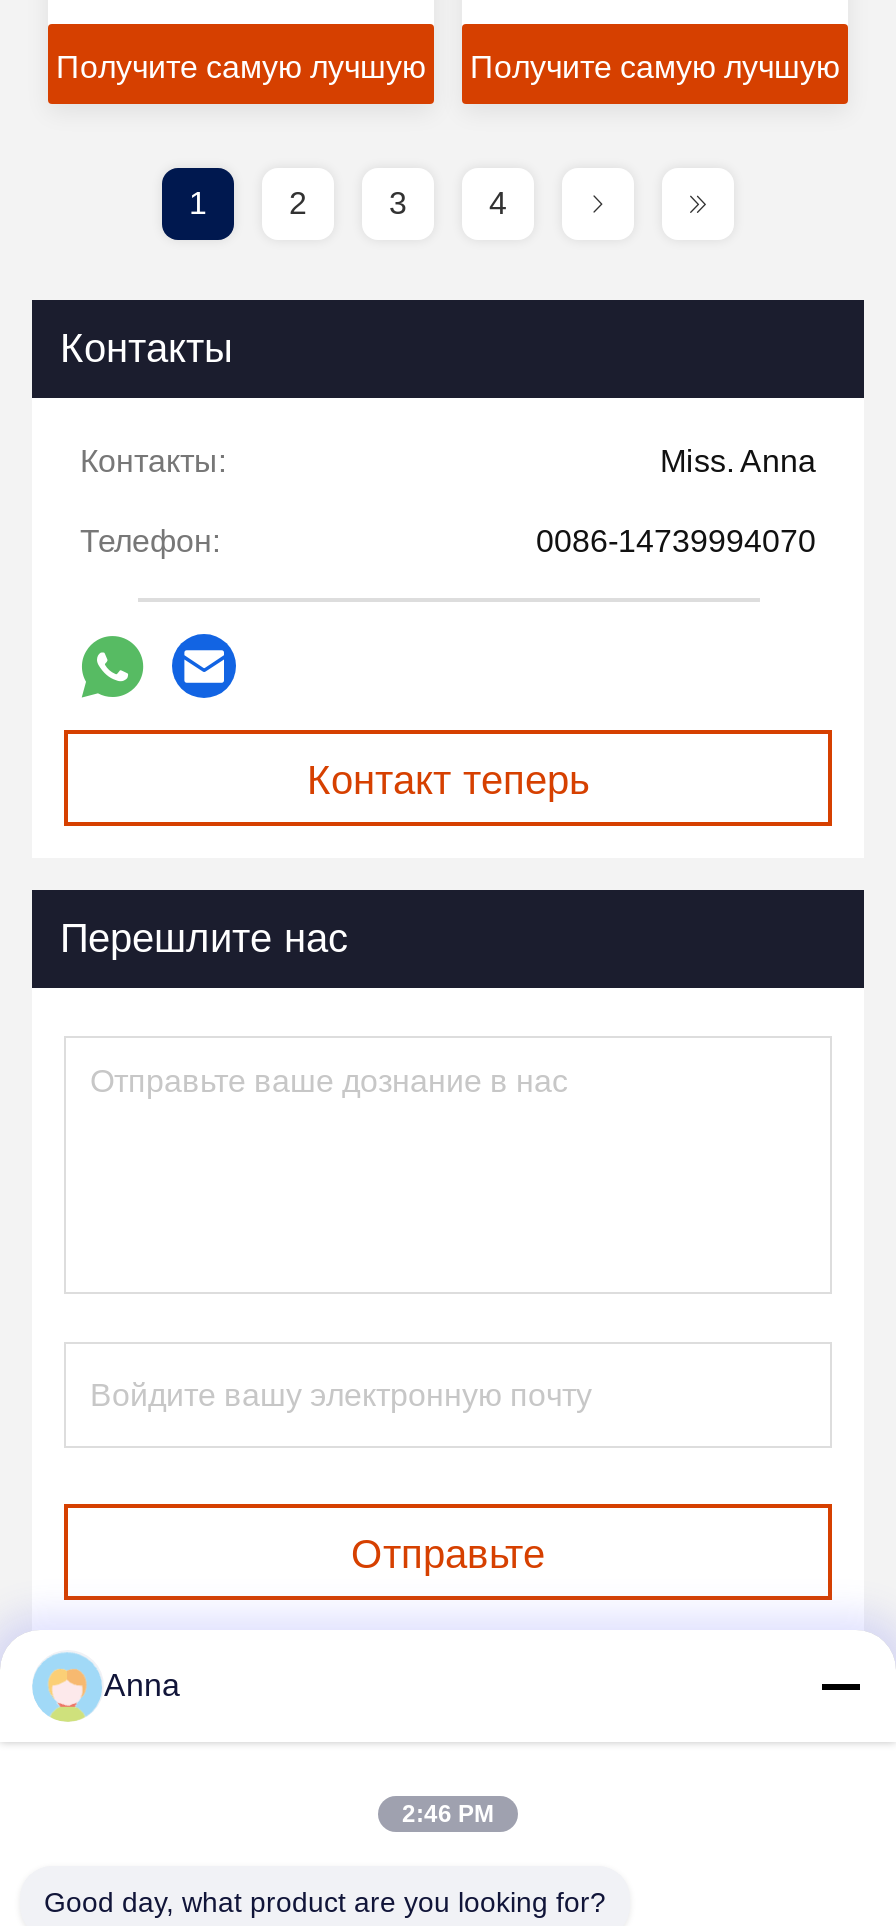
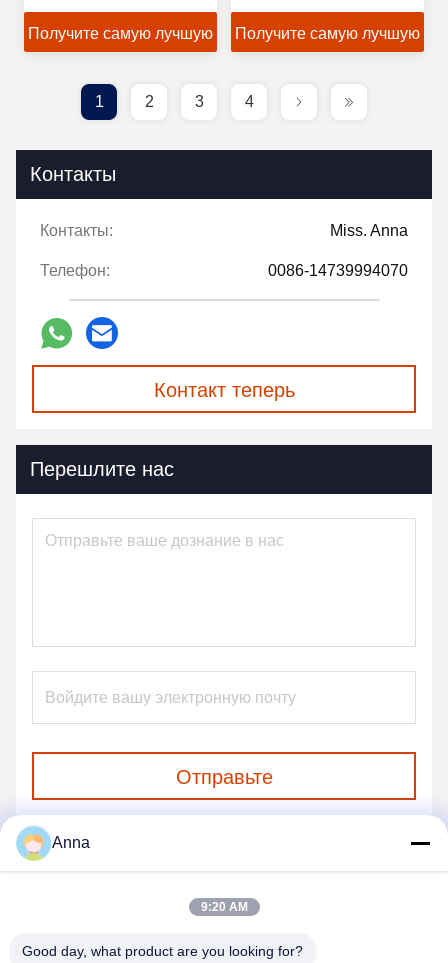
[402,1800,494,1828] 2:46 PM -> [200,900,247,914] 9:20 AM

